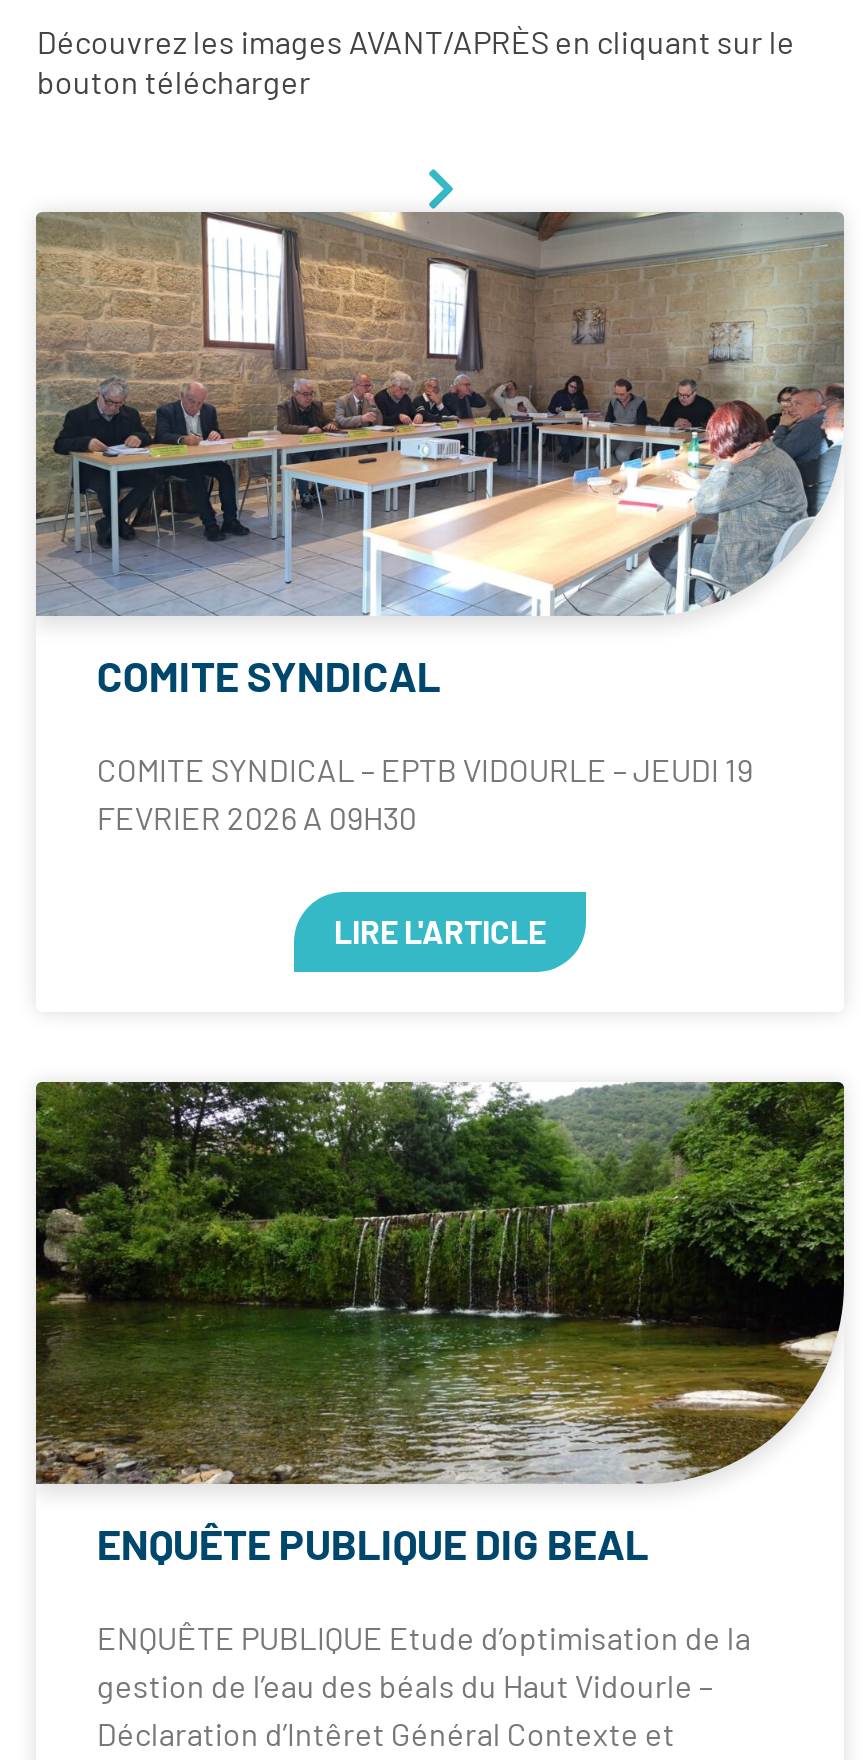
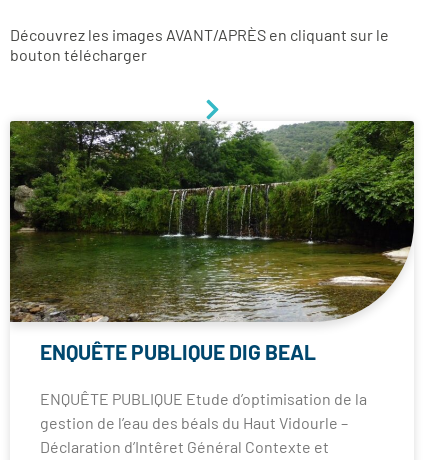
[34,210,846,949] [image] | COMITE SYNDICAL | COMITE SYNDICAL – EPTB VIDOURLE – JEUDI 19 | FEVRIER 2026 A 09H30 | LIRE L'ARTICLE -> none

